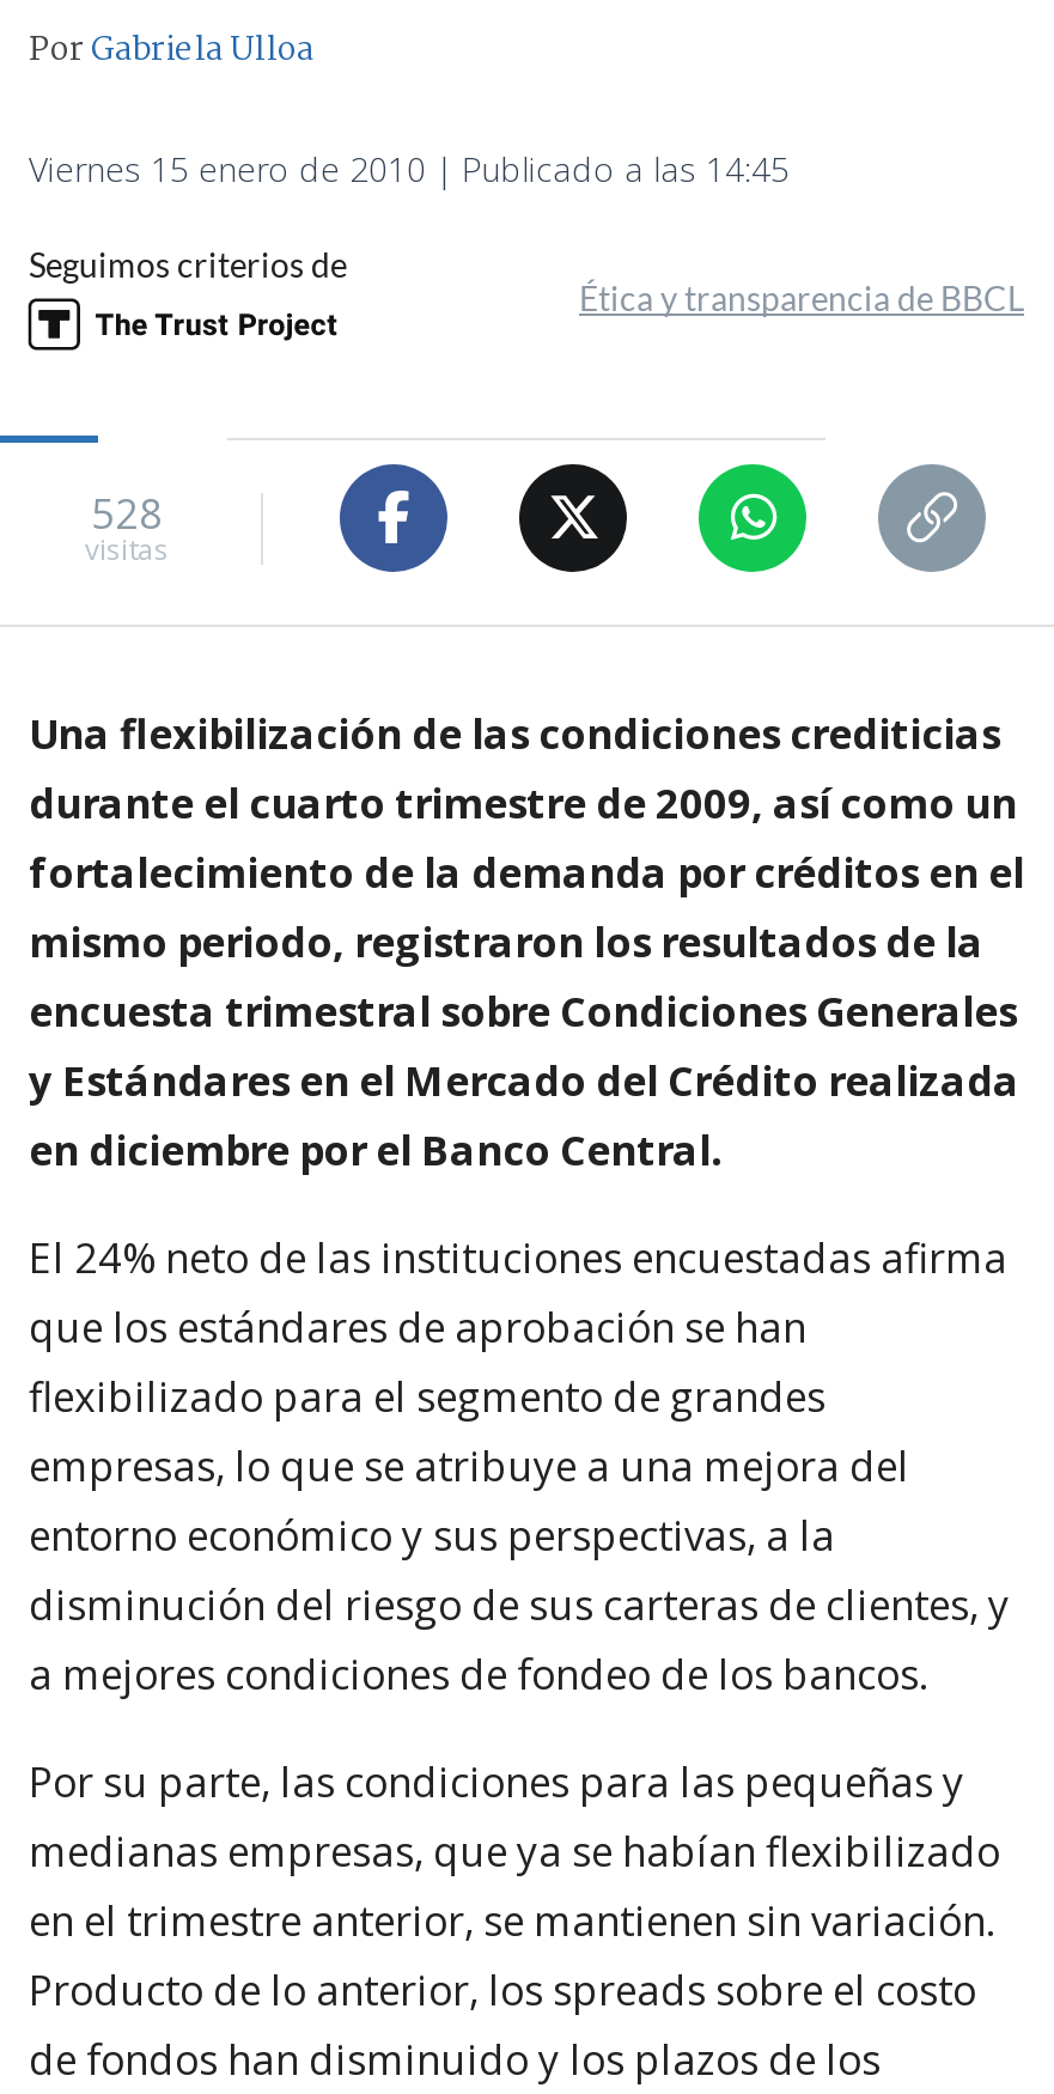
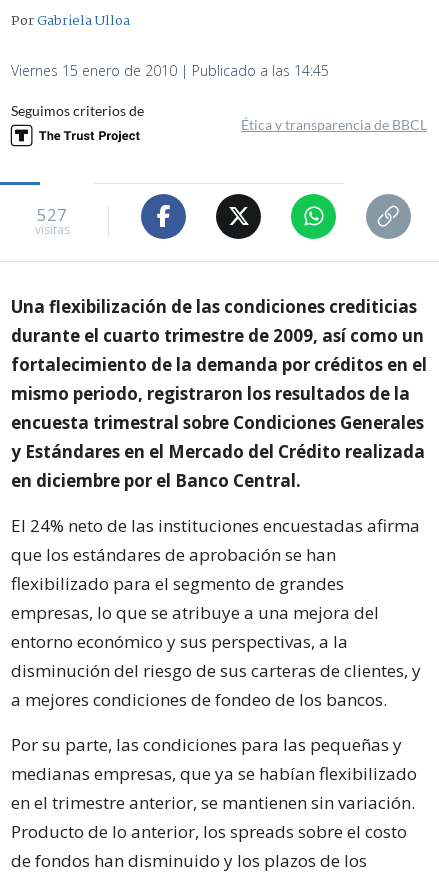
[91,487,163,542] 528 -> [37,203,67,226] 527

